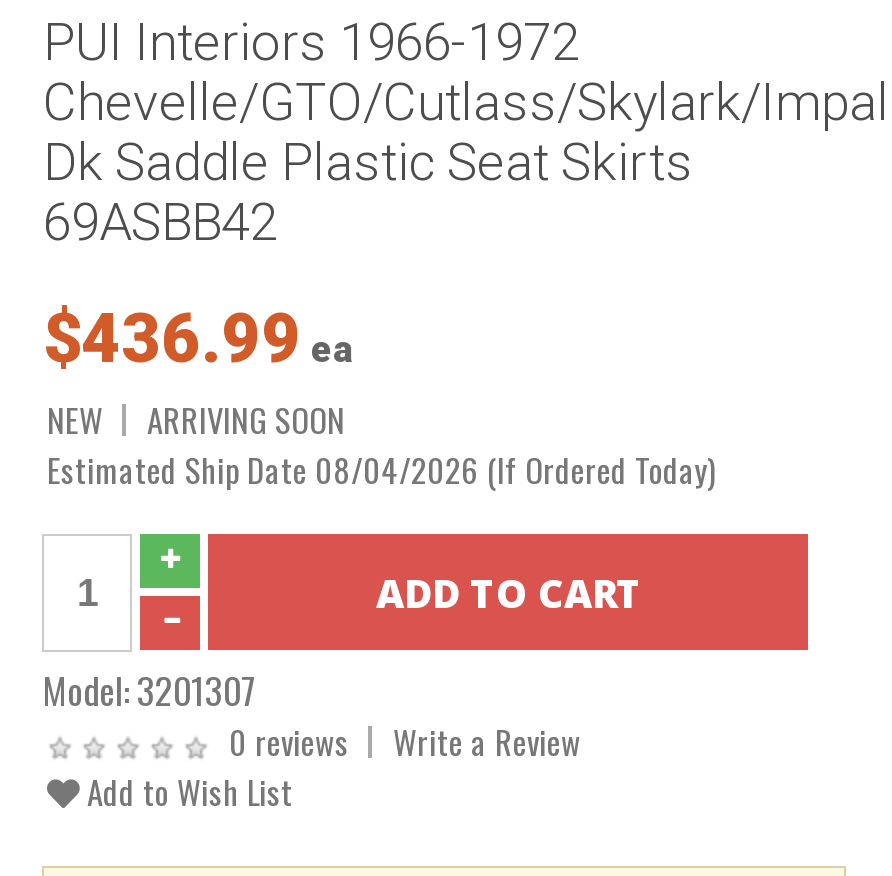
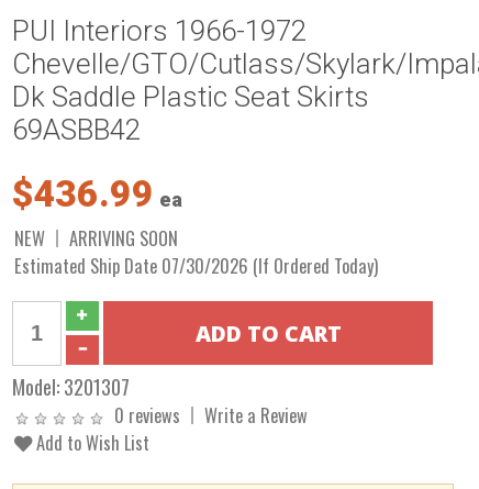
[47,444,715,494] Estimated Ship Date 08/04/2026 (If Ordered Today) -> [15,252,378,279] Estimated Ship Date 07/30/2026 (If Ordered Today)

